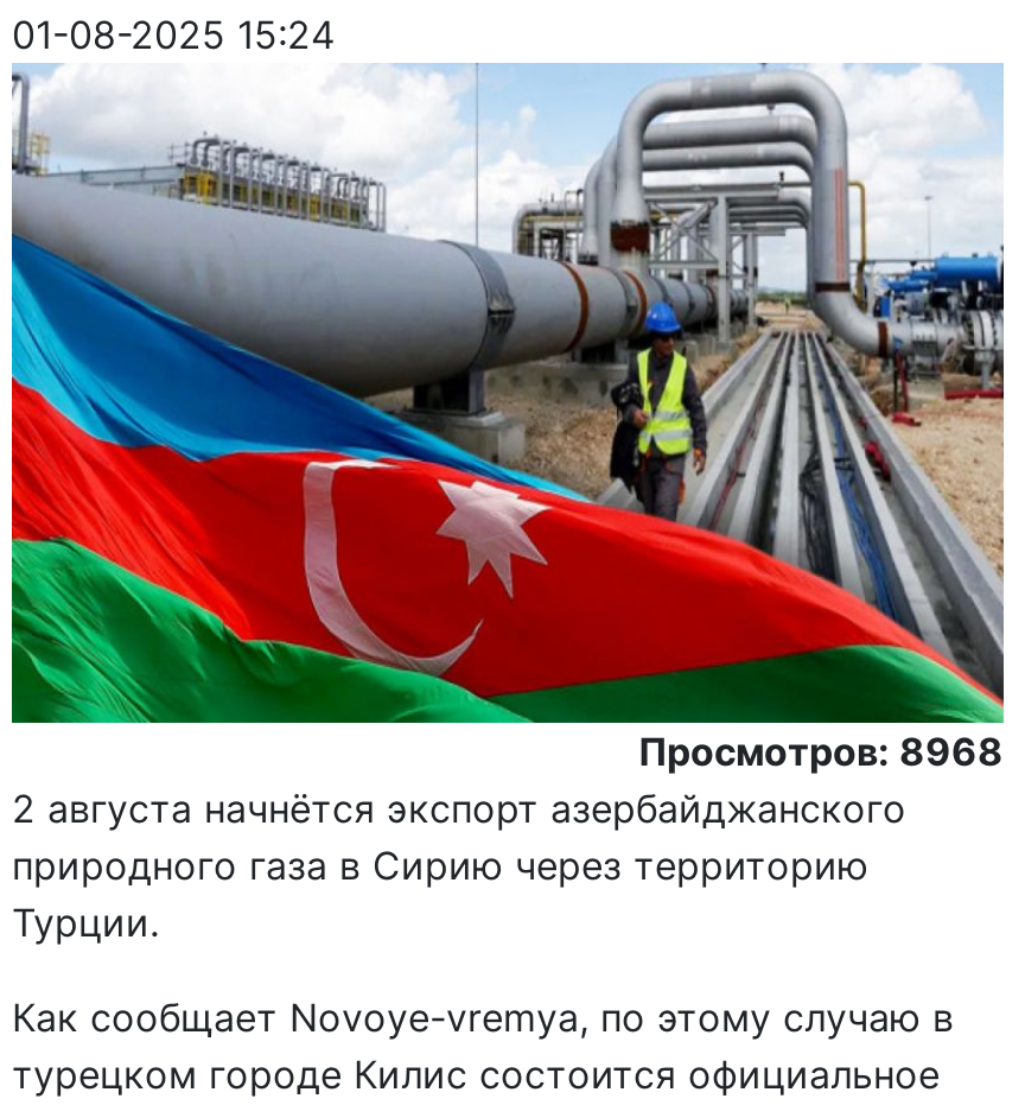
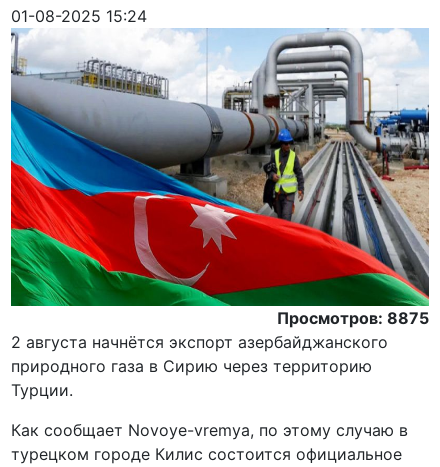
[638,729,1004,776] Просмотров: 8968 -> [277,308,429,328] Просмотров: 8875

